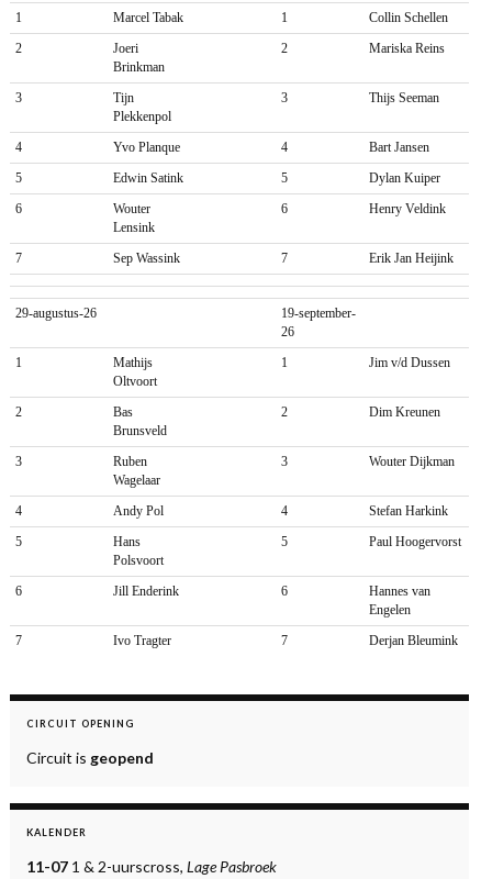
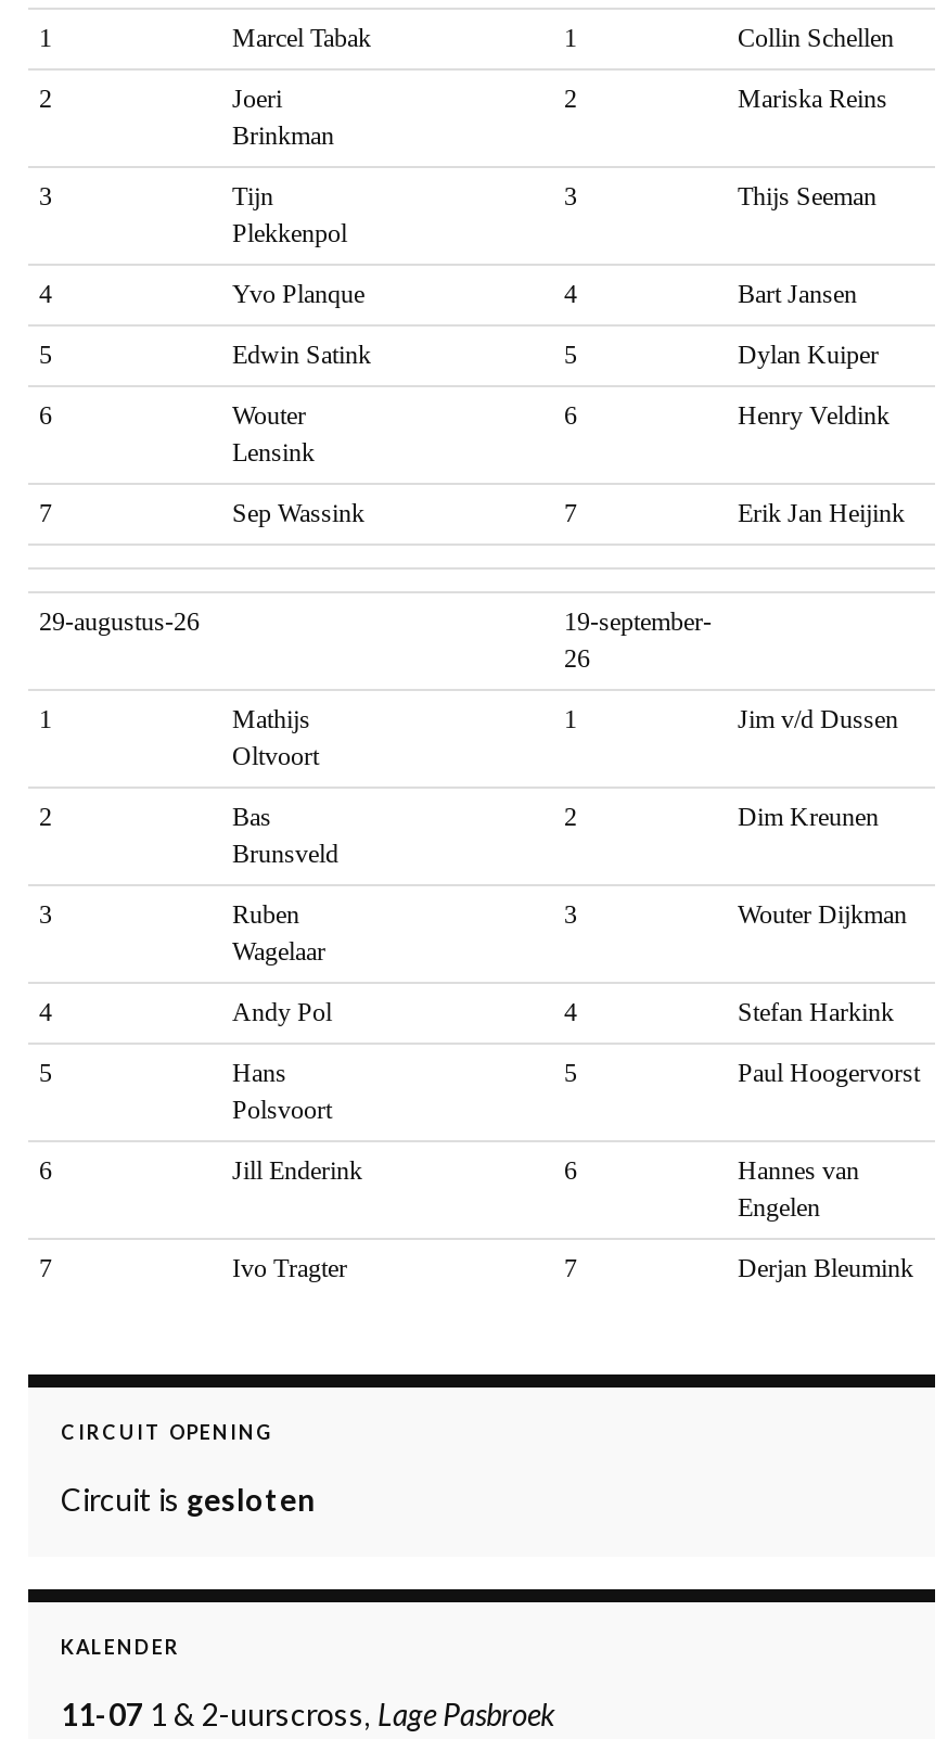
[26,748,154,767] Circuit is geopend -> [61,1480,315,1517] Circuit is gesloten

